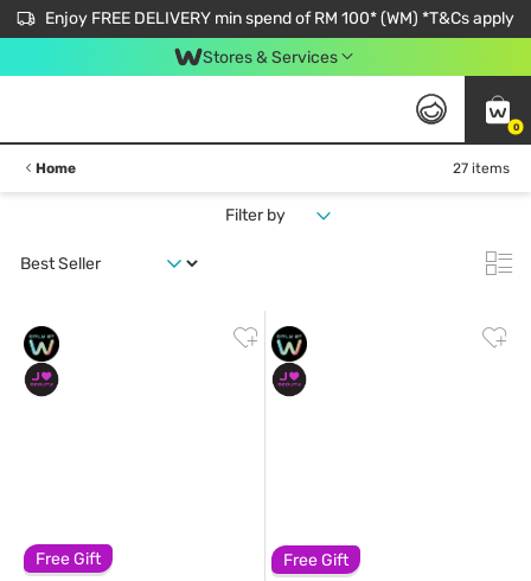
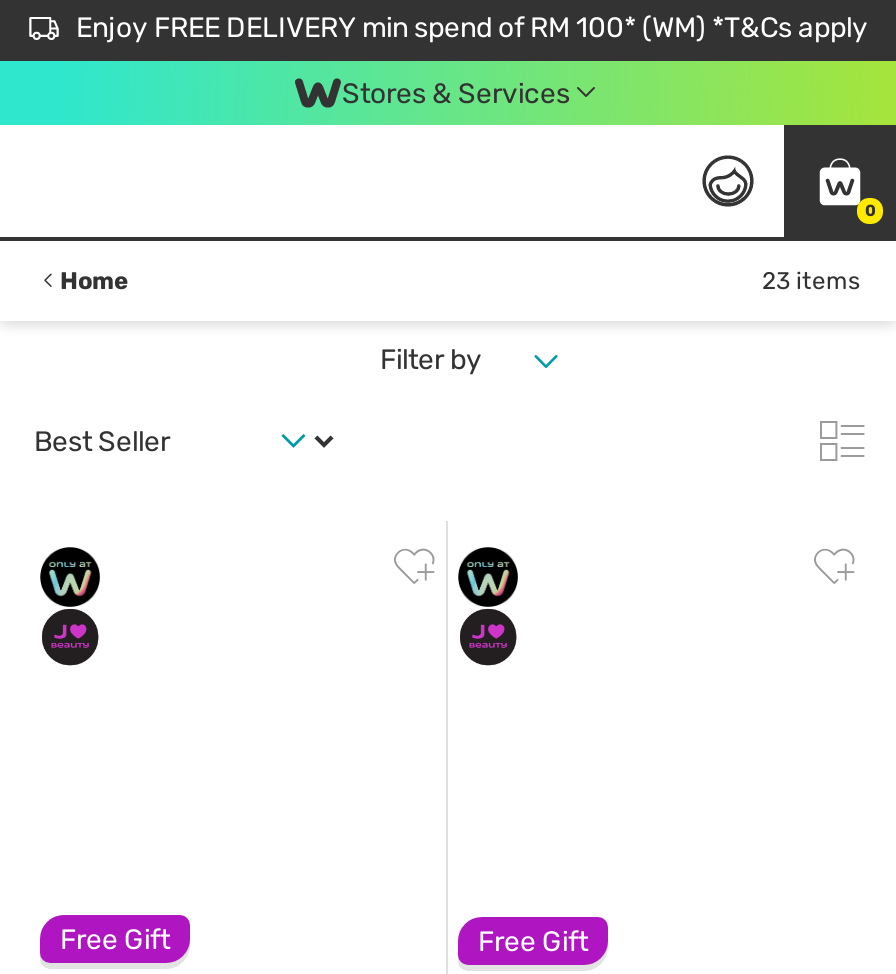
[453,159,510,176] 27 items -> [762,266,860,294] 23 items

